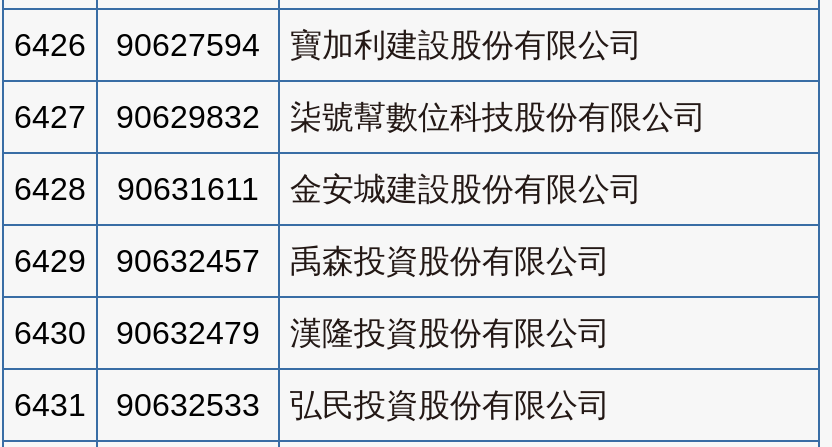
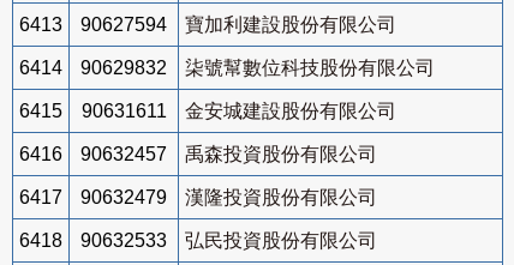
[14,28,642,62] 6426 90627594 寶加利建設股份有限公司 -> [19,14,396,35] 6413 90627594 寶加利建設股份有限公司
[14,100,706,134] 6427 90629832 柒號幫數位科技股份有限公司 -> [19,57,435,78] 6414 90629832 柒號幫數位科技股份有限公司
[14,172,642,206] 6428 90631611 金安城建設股份有限公司 -> [19,101,396,121] 6415 90631611 金安城建設股份有限公司
[14,244,610,278] 6429 90632457 禹森投資股份有限公司 -> [19,144,377,164] 6416 90632457 禹森投資股份有限公司
[14,316,610,350] 6430 90632479 漢隆投資股份有限公司 -> [19,187,377,207] 6417 90632479 漢隆投資股份有限公司
[14,388,610,422] 6431 90632533 弘民投資股份有限公司 -> [19,230,377,250] 6418 90632533 弘民投資股份有限公司

